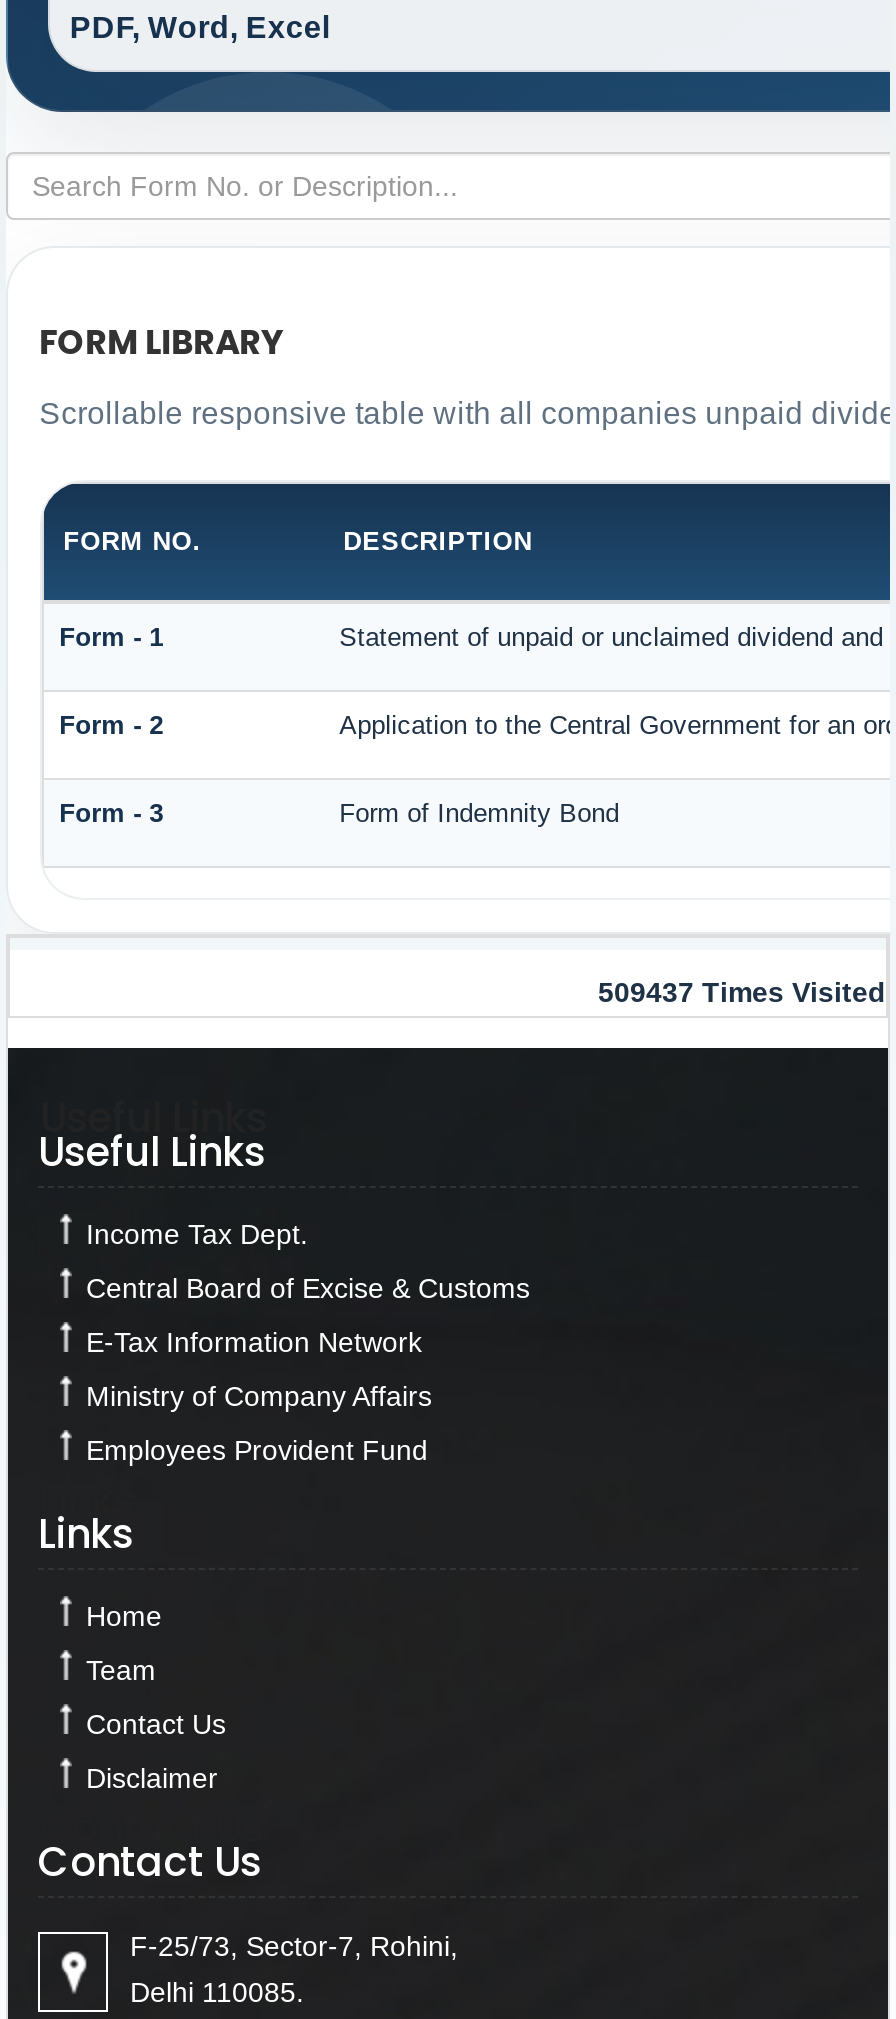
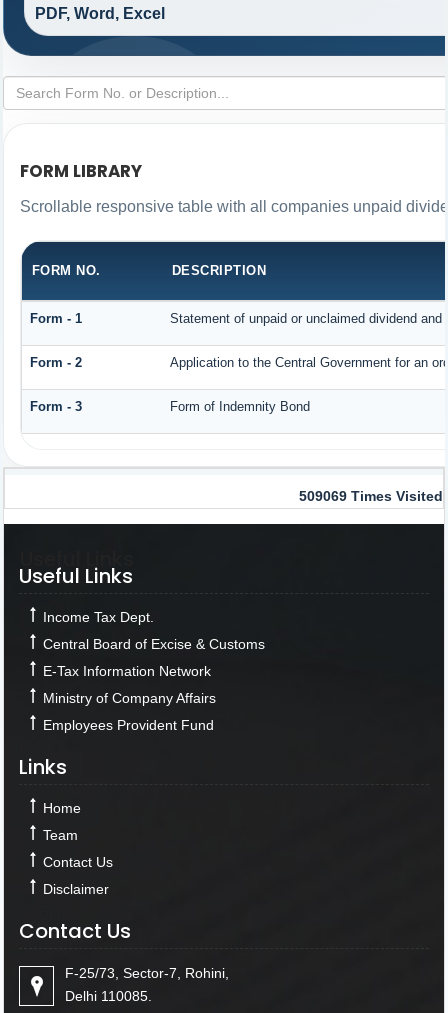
[598,976,886,1008] 509437 Times Visited -> [299,488,443,504] 509069 Times Visited

